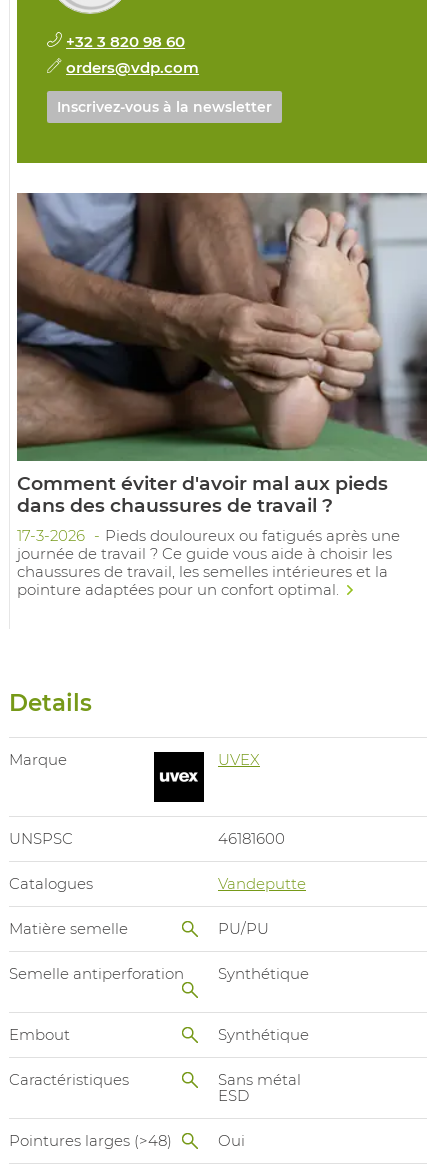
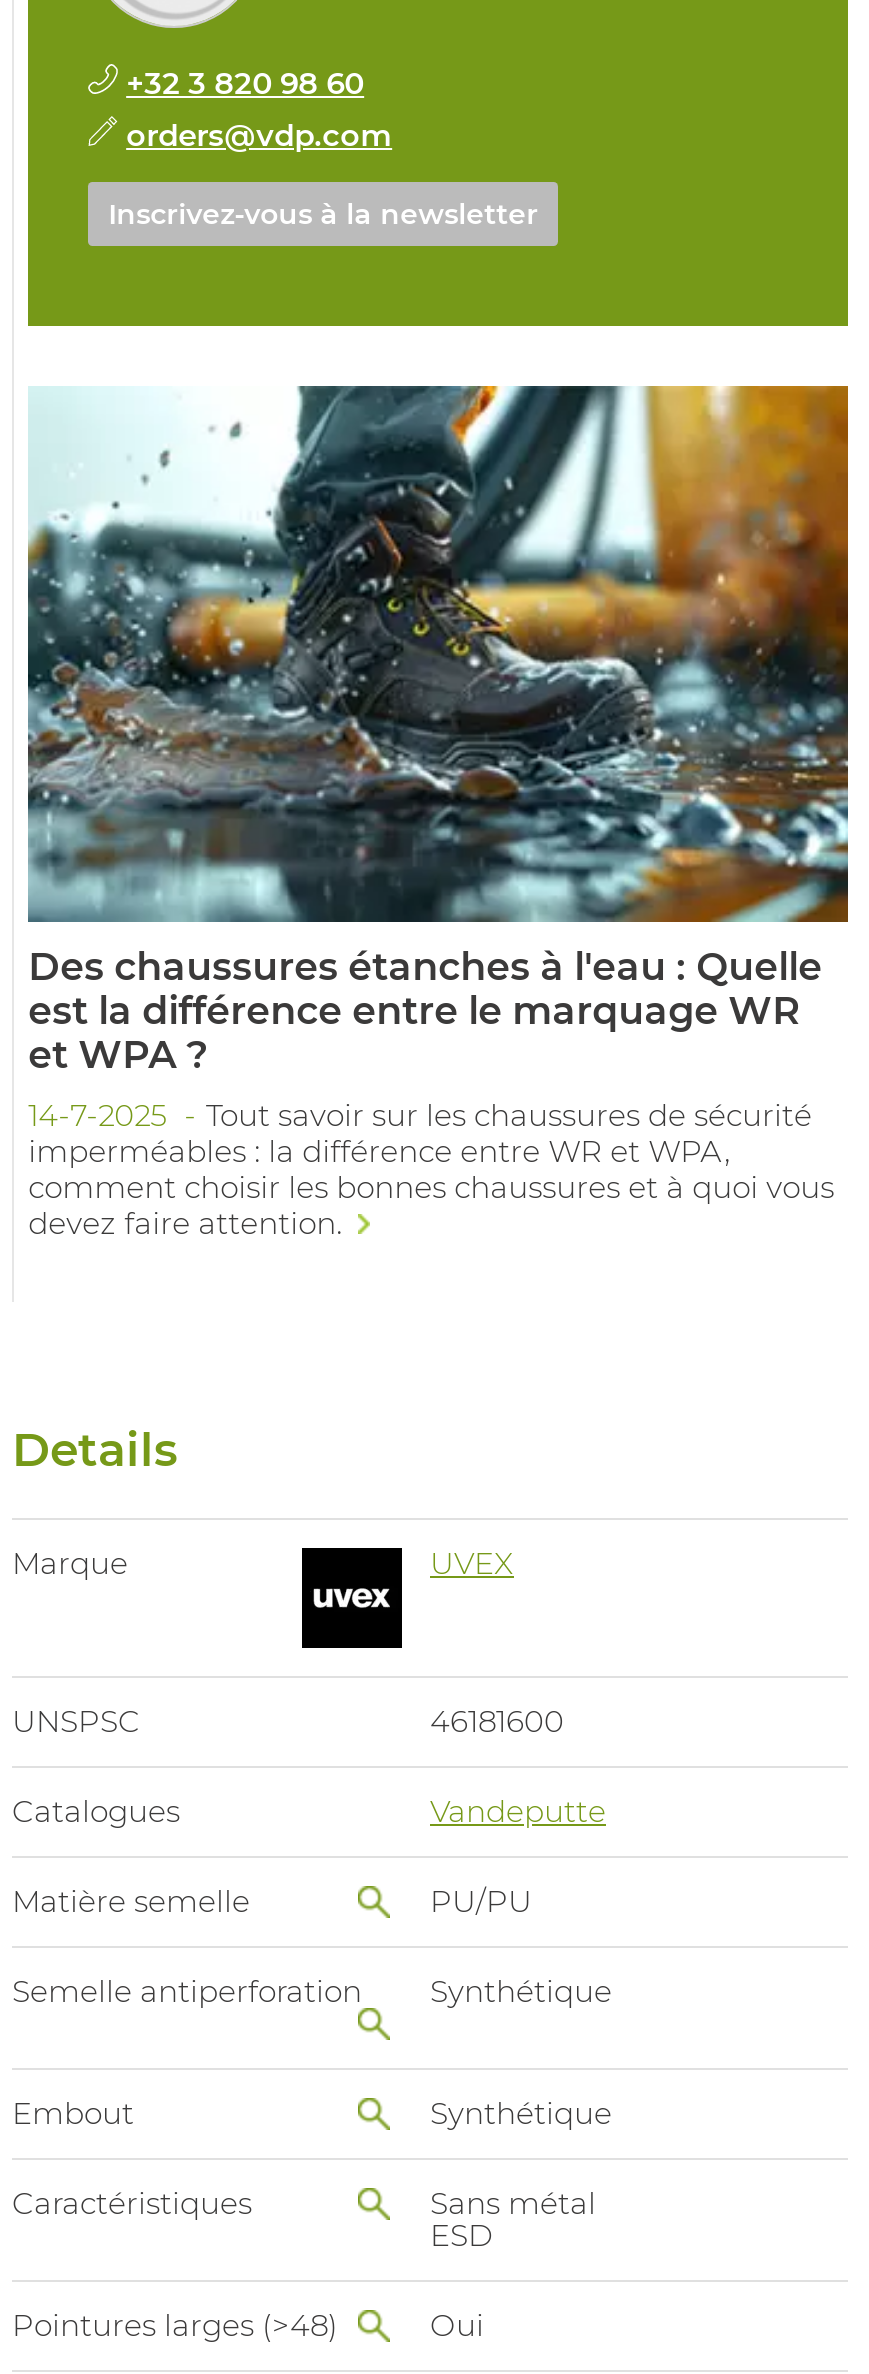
[17,192,427,599] [image] | Comment éviter d'avoir mal aux pieds | dans des chaussures de travail ? | 17-3-2026 | Pieds douloureux ou fatigués après une | journée de travail ? Ce guide vous aide à choisir les | chaussures de travail, les semelles intérieures et la | pointure adaptées pour un confort optimal. -> [26,384,850,1241] [image] | Des chaussures étanches à l'eau : Quelle | est la différence entre le marquage WR | et WPA ? | 14-7-2025 | Tout savoir sur les chaussures de sécurité | imperméables : la différence entre WR et WPA, | comment choisir les bonnes chaussures et à quoi vous | devez faire attention.

